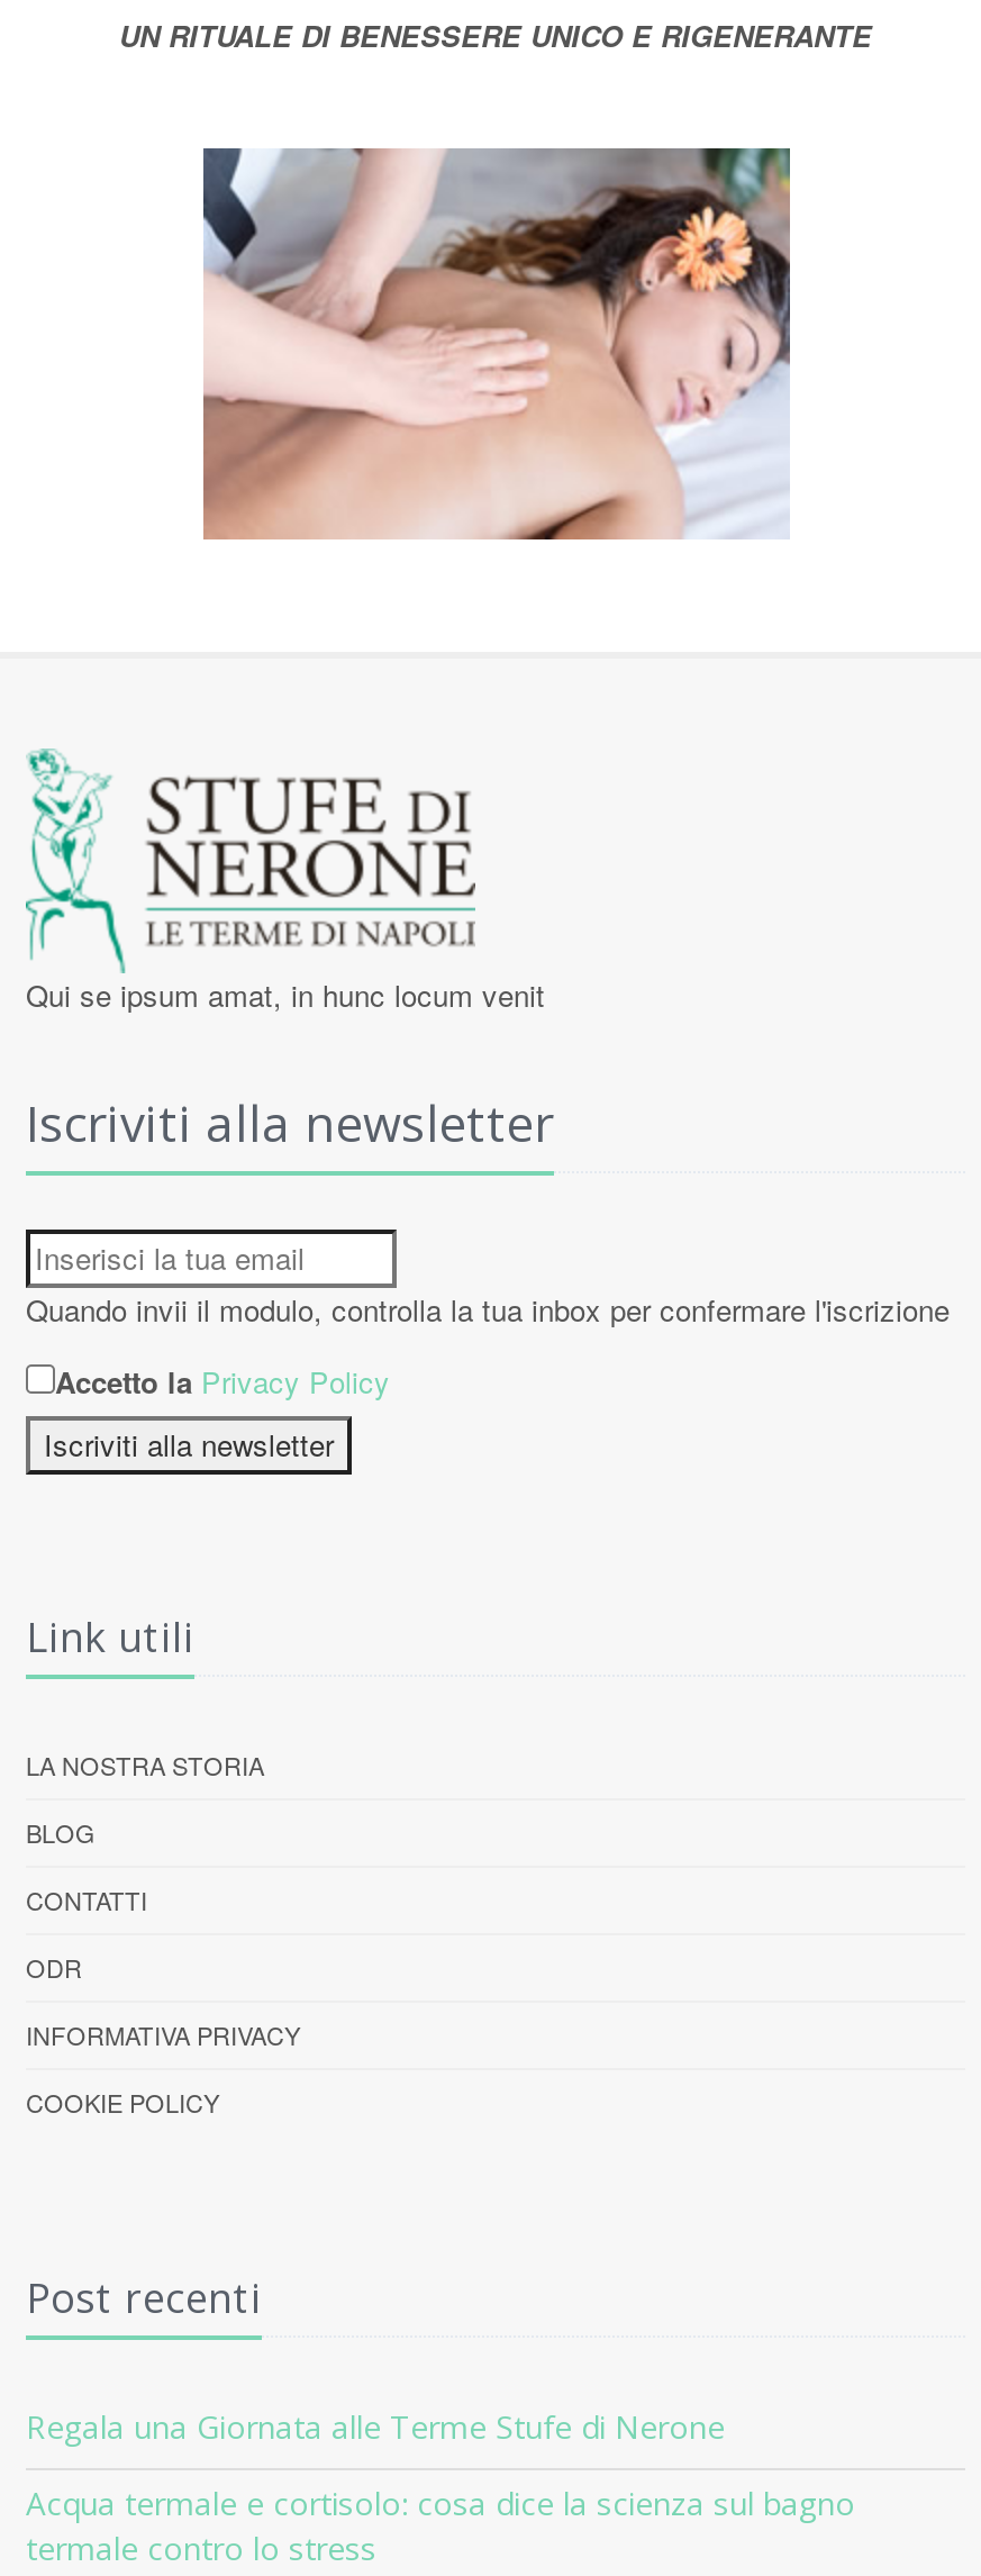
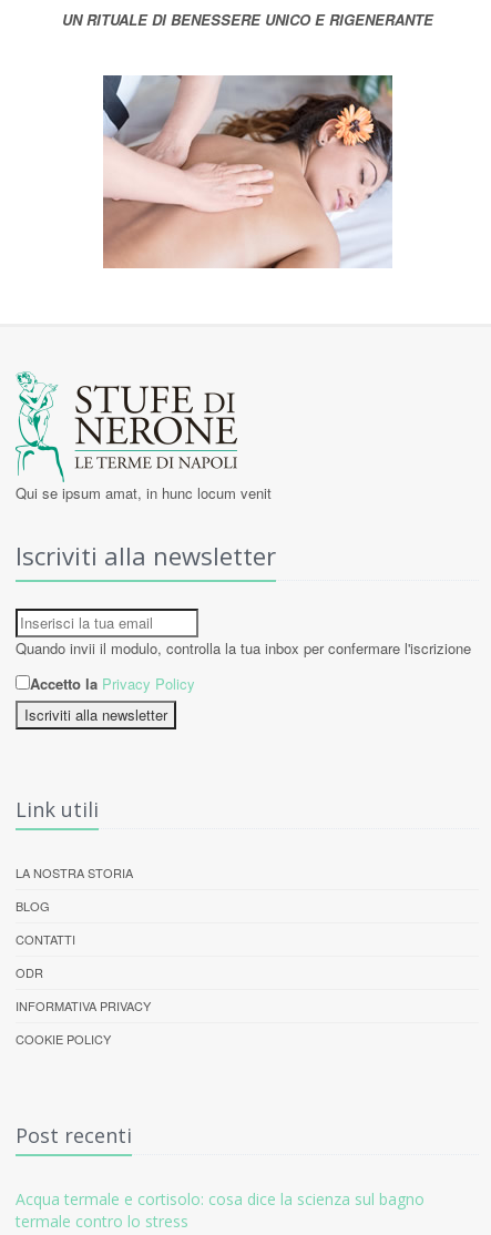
[26,2405,725,2447] Regala una Giornata alle Terme Stufe di Nerone -> none

